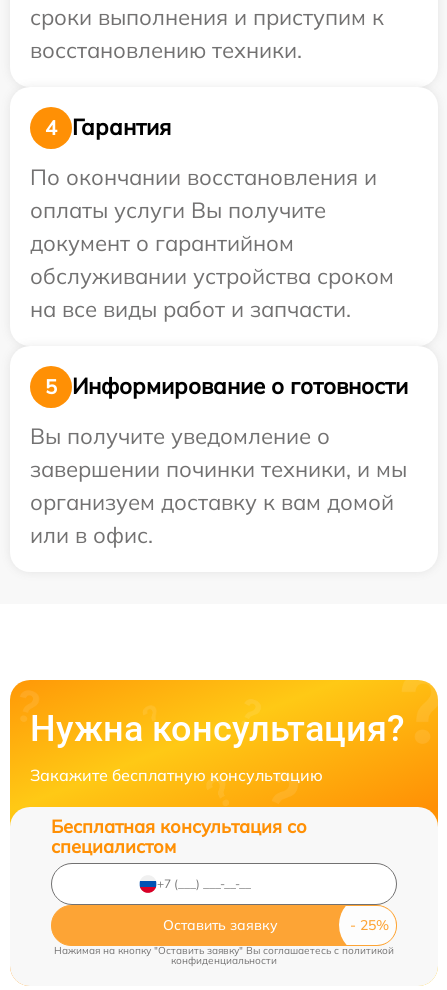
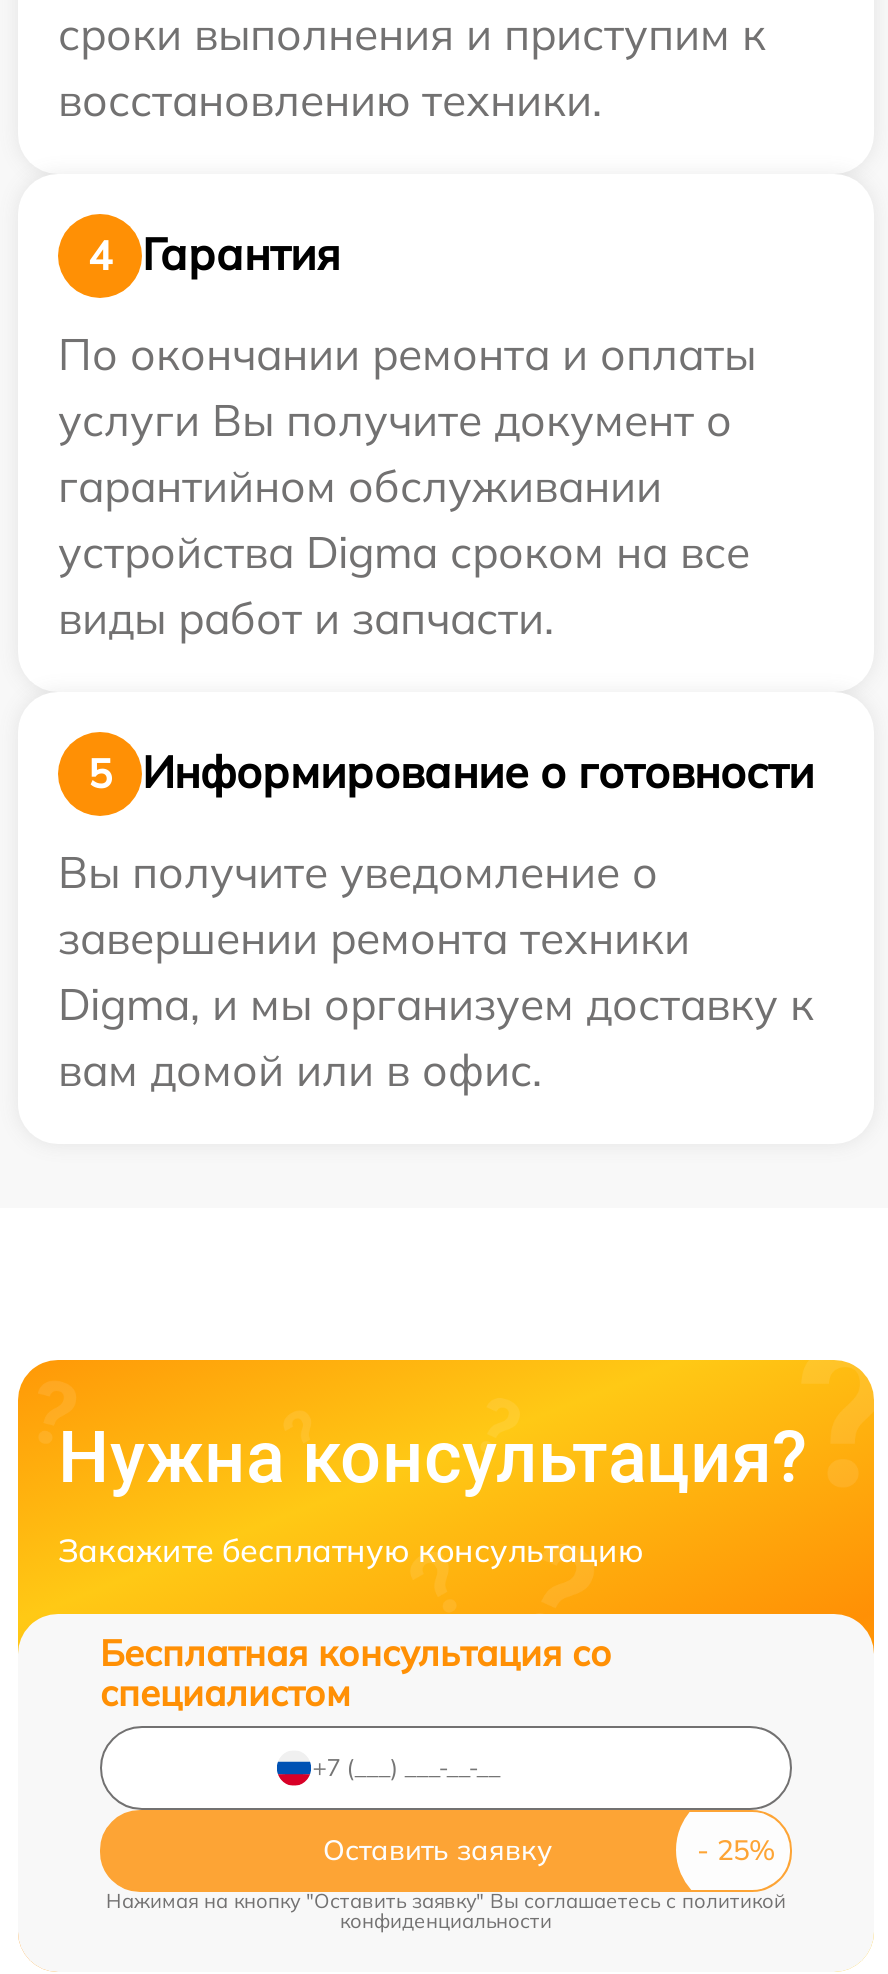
[30,162,394,322] По окончании восстановления и | оплаты услуги Вы получите | документ о гарантийном | обслуживании устройства сроком | на все виды работ и запчасти. -> [58,325,756,645] По окончании ремонта и оплаты | услуги Вы получите документ о | гарантийном обслуживании | устройства Digma сроком на все | виды работ и запчасти.
[30,454,407,548] завершении починки техники, и мы | организуем доставку к вам домой | или в офис. -> [58,909,814,1097] завершении ремонта техники | Digma, и мы организуем доставку к | вам домой или в офис.

